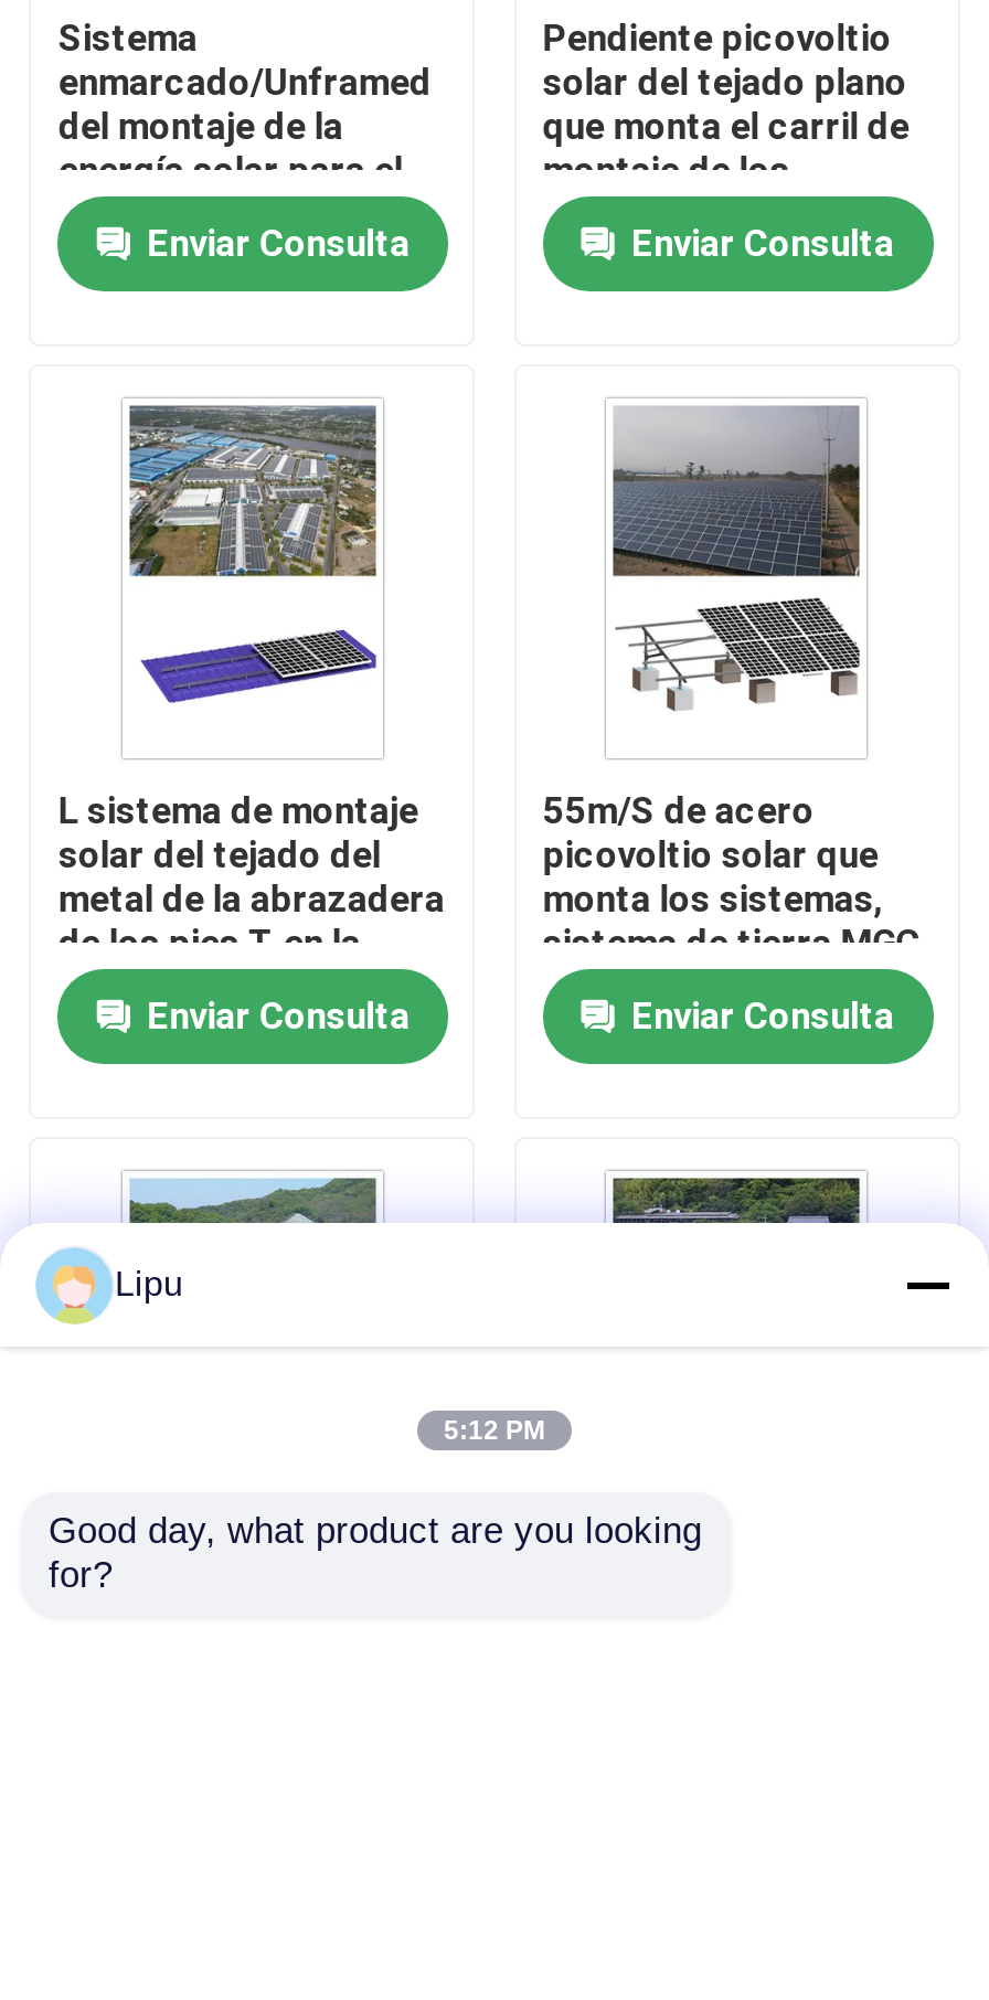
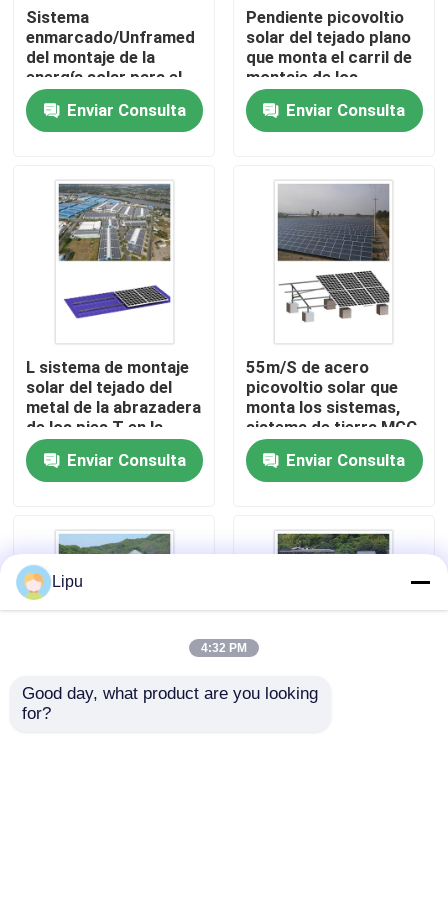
[444,1415,545,1446] 5:12 PM -> [201,641,247,655] 4:32 PM

